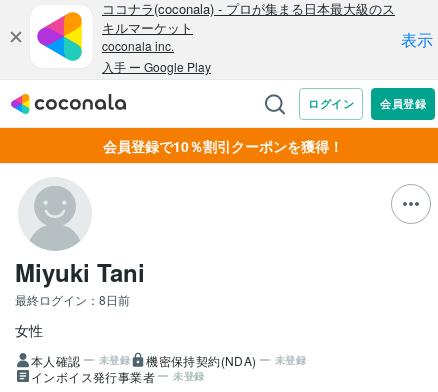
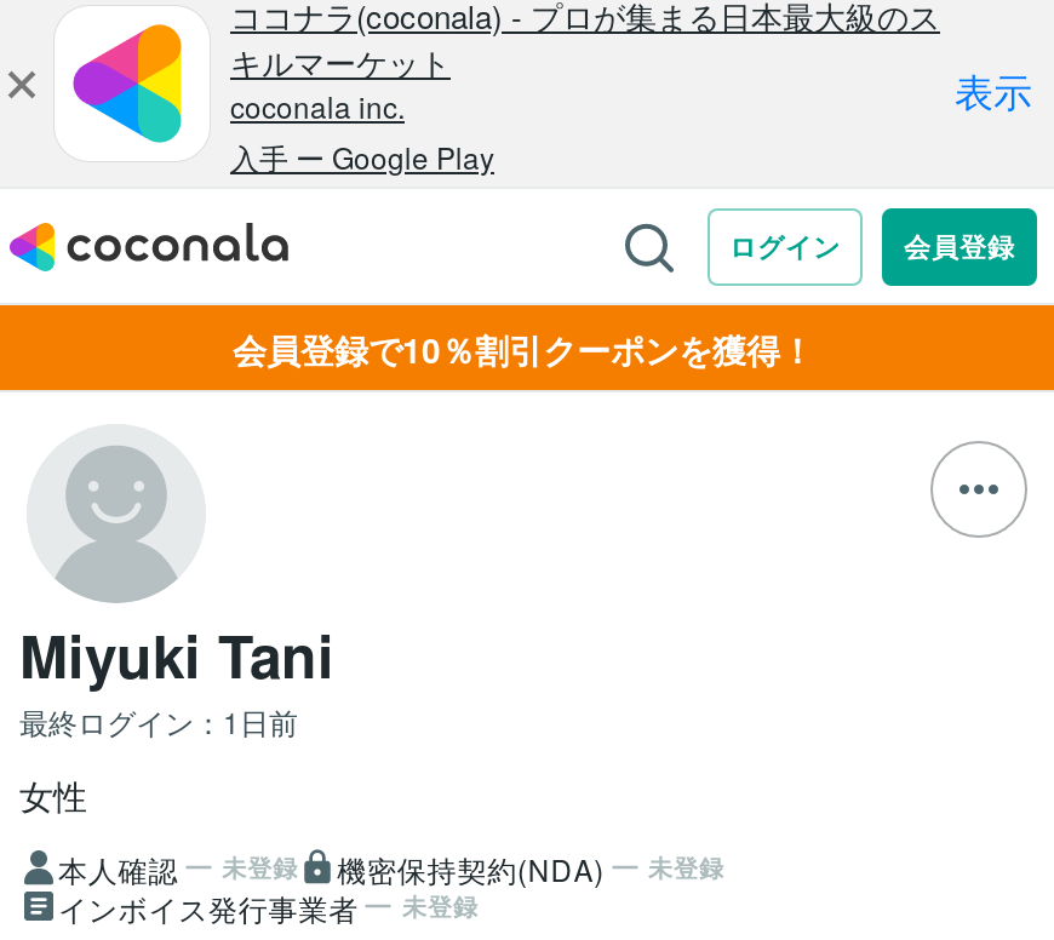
[15,291,130,308] 最終ログイン：8日前 -> [19,700,298,741] 最終ログイン：1日前

